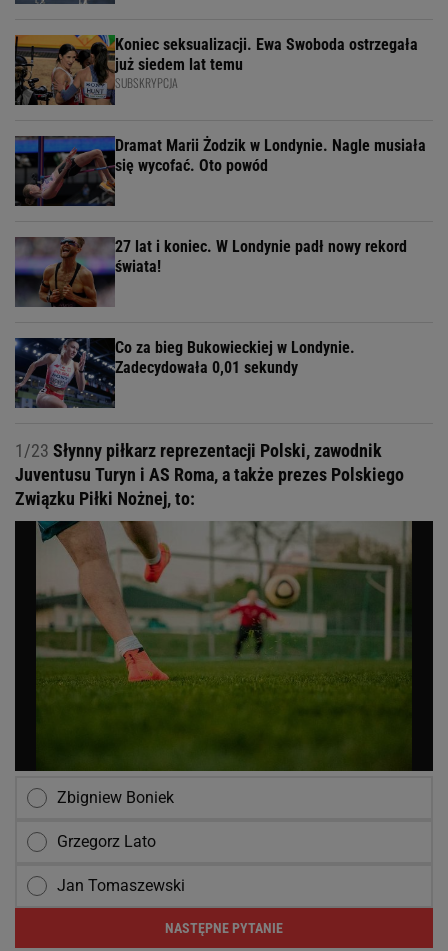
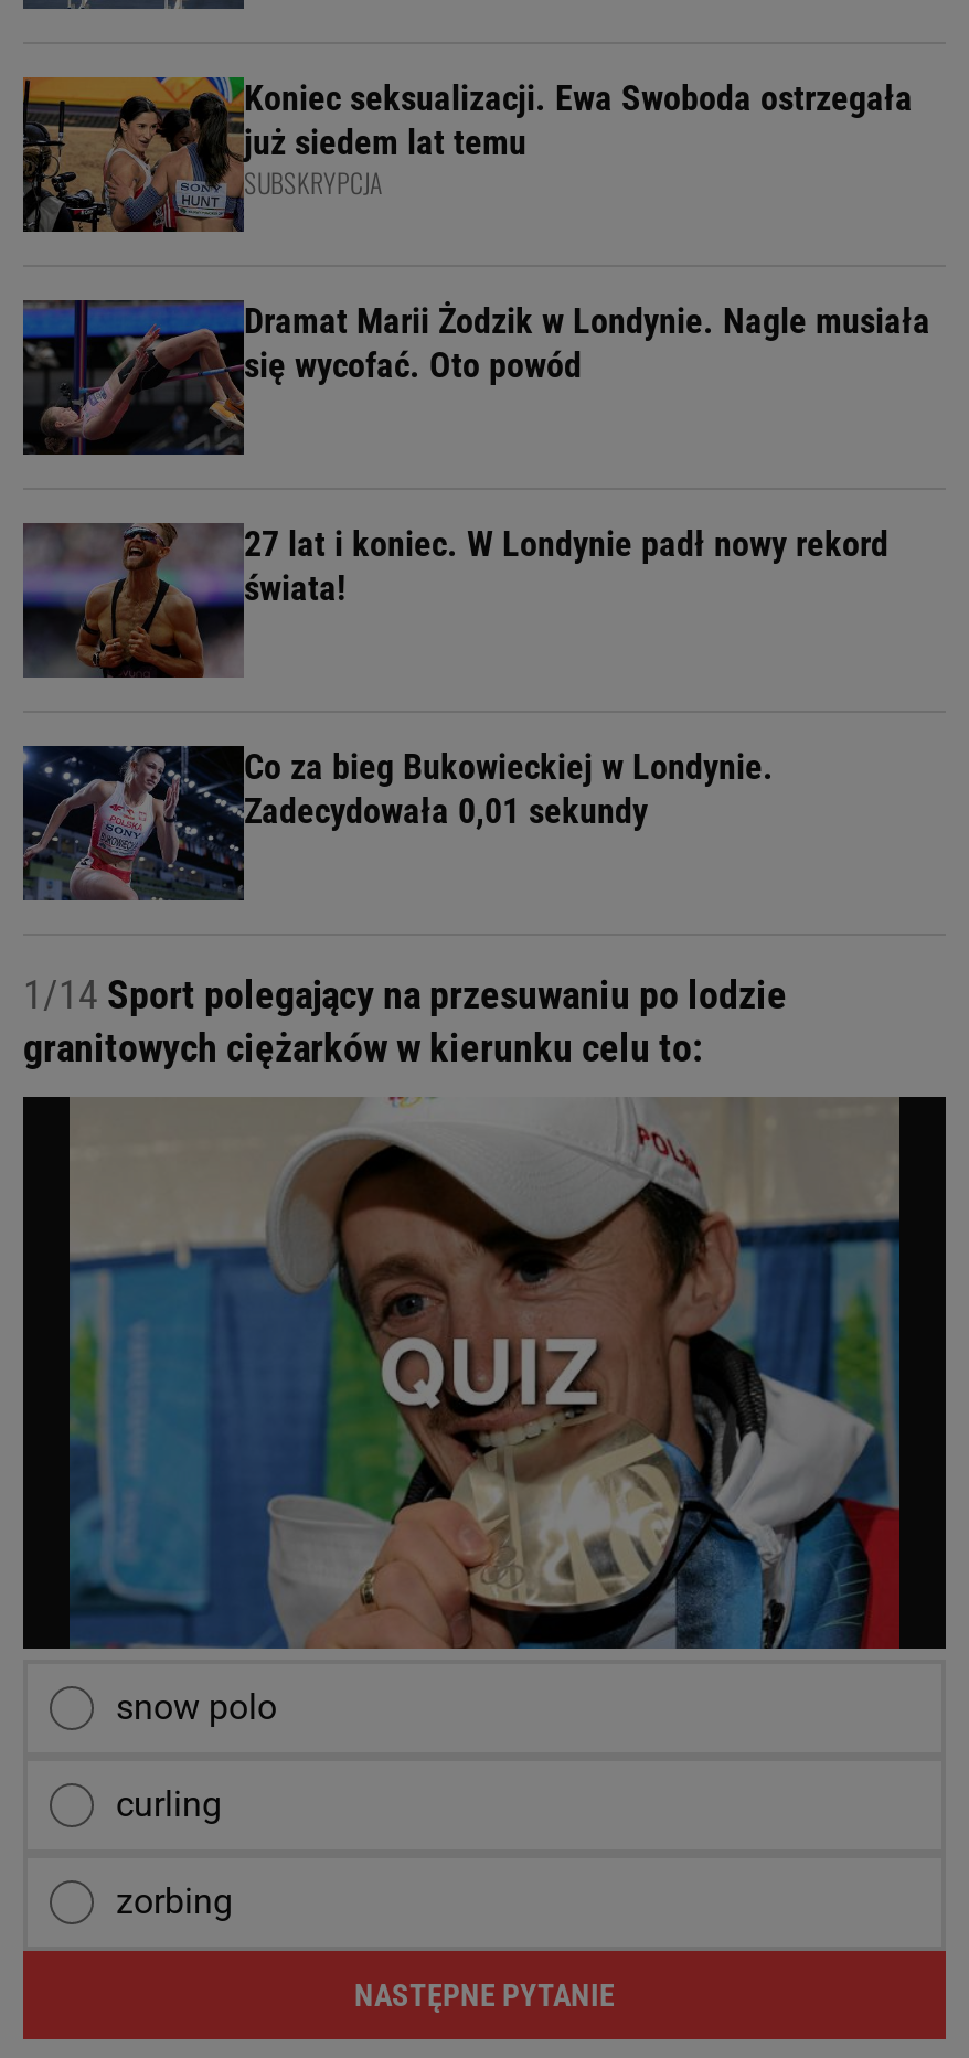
[15,440,404,509] 1/23 Słynny piłkarz reprezentacji Polski, zawodnik | Juventusu Turyn i AS Roma, a także prezes Polskiego | Związku Piłki Nożnej, to: -> [23,971,787,1070] 1/14 Sport polegający na przesuwaniu po lodzie | granitowych ciężarków w kierunku celu to:
[36,520,412,807] [image] | Zbigniew Boniek -> [67,1099,902,1728] [image] | snow polo
[57,832,156,851] Grzegorz Lato -> [116,1783,222,1825] curling
[57,876,185,895] Jan Tomaszewski -> [116,1880,233,1922] zorbing

